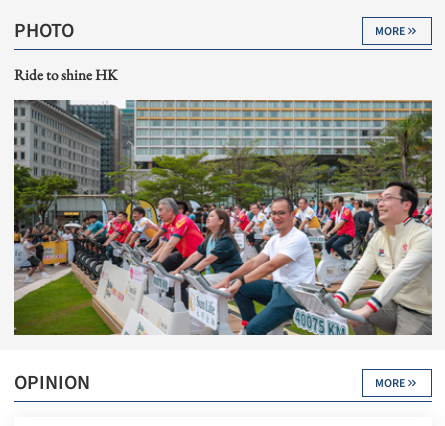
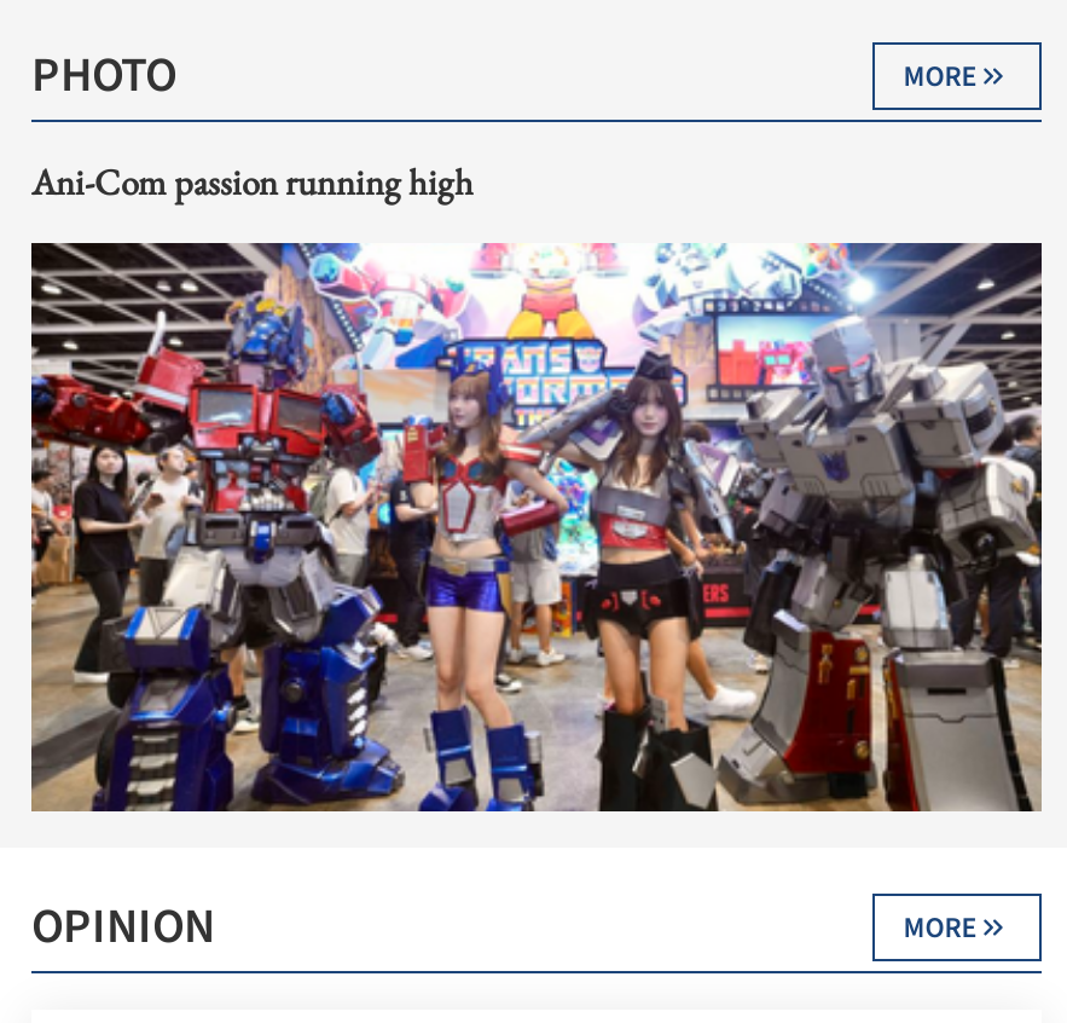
[14,65,117,84] Ride to shine HK -> [31,158,474,204] Ani-Com passion running high
[13,99,433,336] [image] -> [29,241,1044,814] [image]

